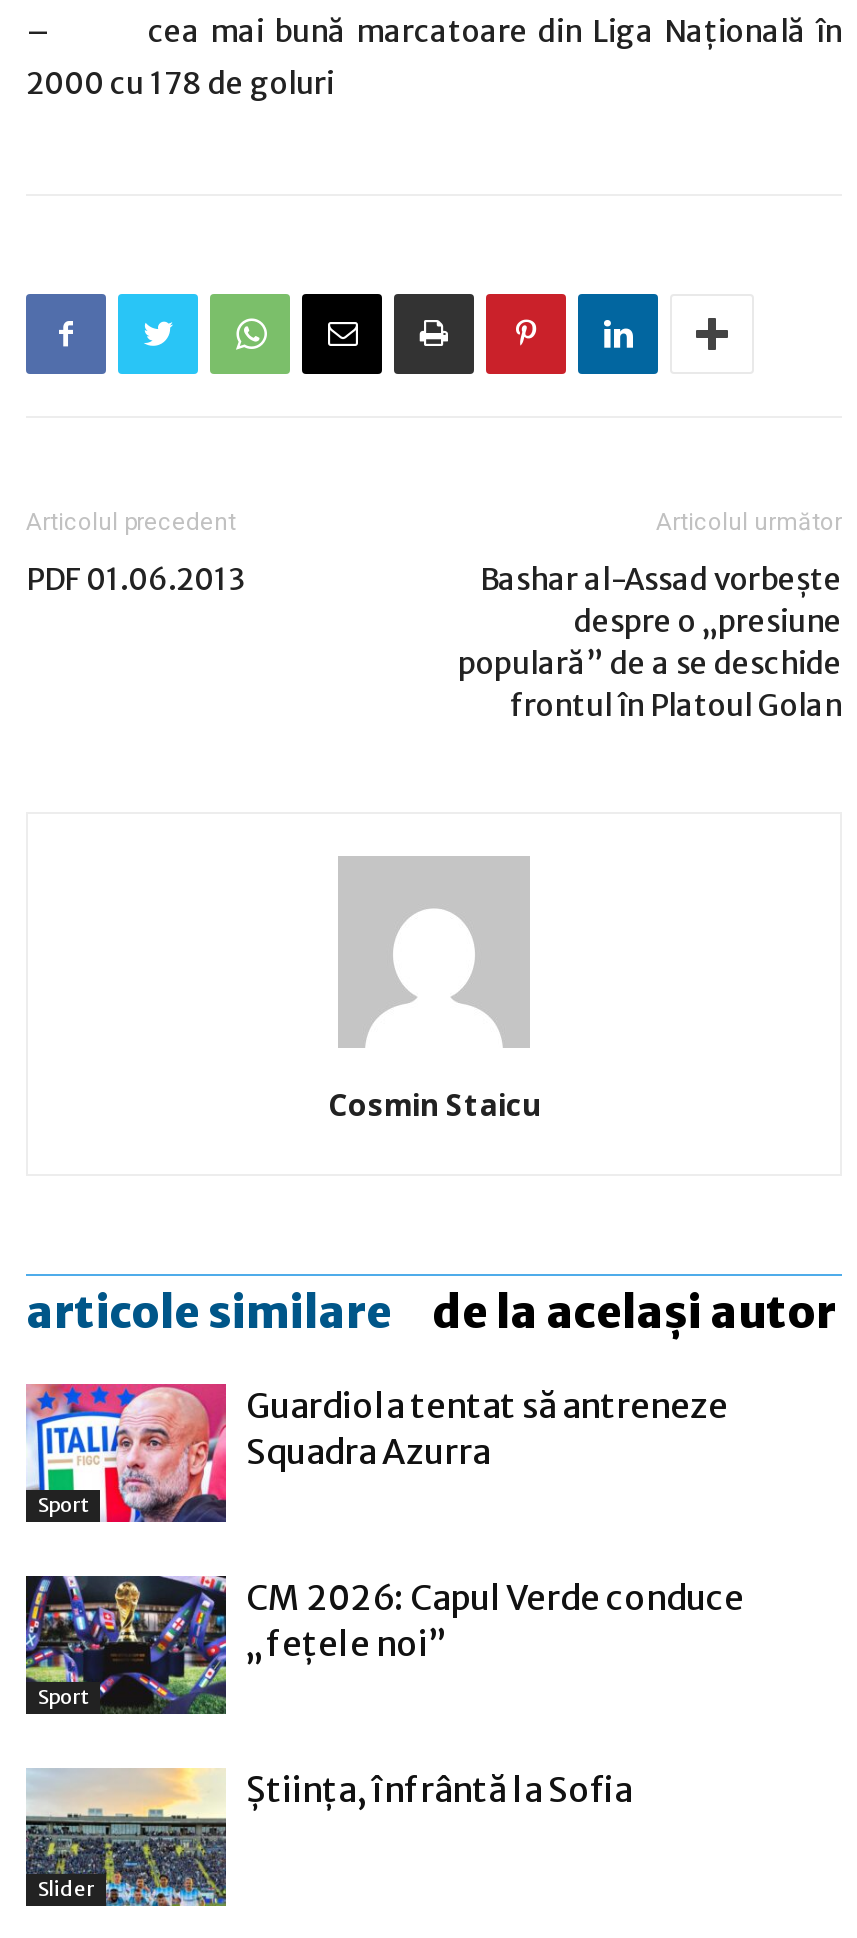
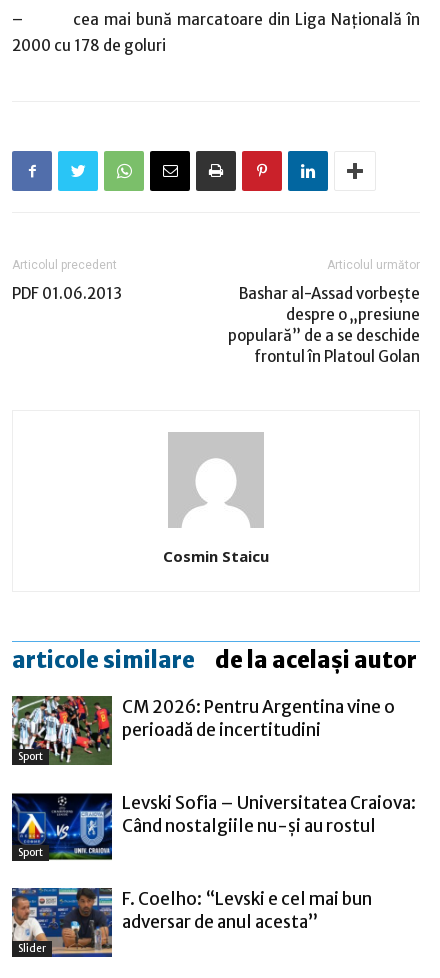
[26,1382,728,1524] [image] | Guardiola tentat să antreneze | Squadra Azurra -> [11,695,395,766] [image] | CM 2026: Pentru Argentina vine o | perioadă de incertitudini
[24,1576,744,1714] [image] | CM 2026: Capul Verde conduce | „feţele noi” -> [11,792,416,861] [image] | Levski Sofia – Universitatea Craiova: | Când nostalgiile nu-şi au rostul
[26,1766,632,1908] [image] | Știința, înfrântă la Sofia -> [11,887,372,958] [image] | F. Coelho: “Levski e cel mai bun | adversar de anul acesta”

